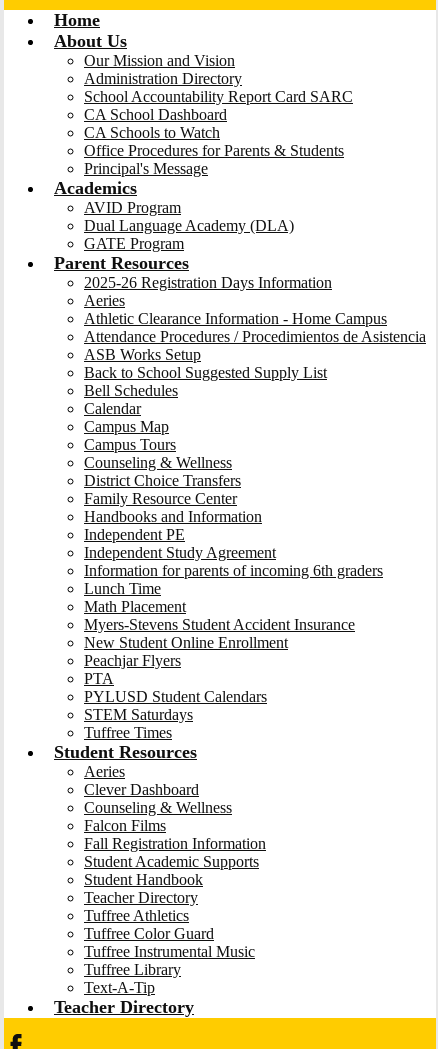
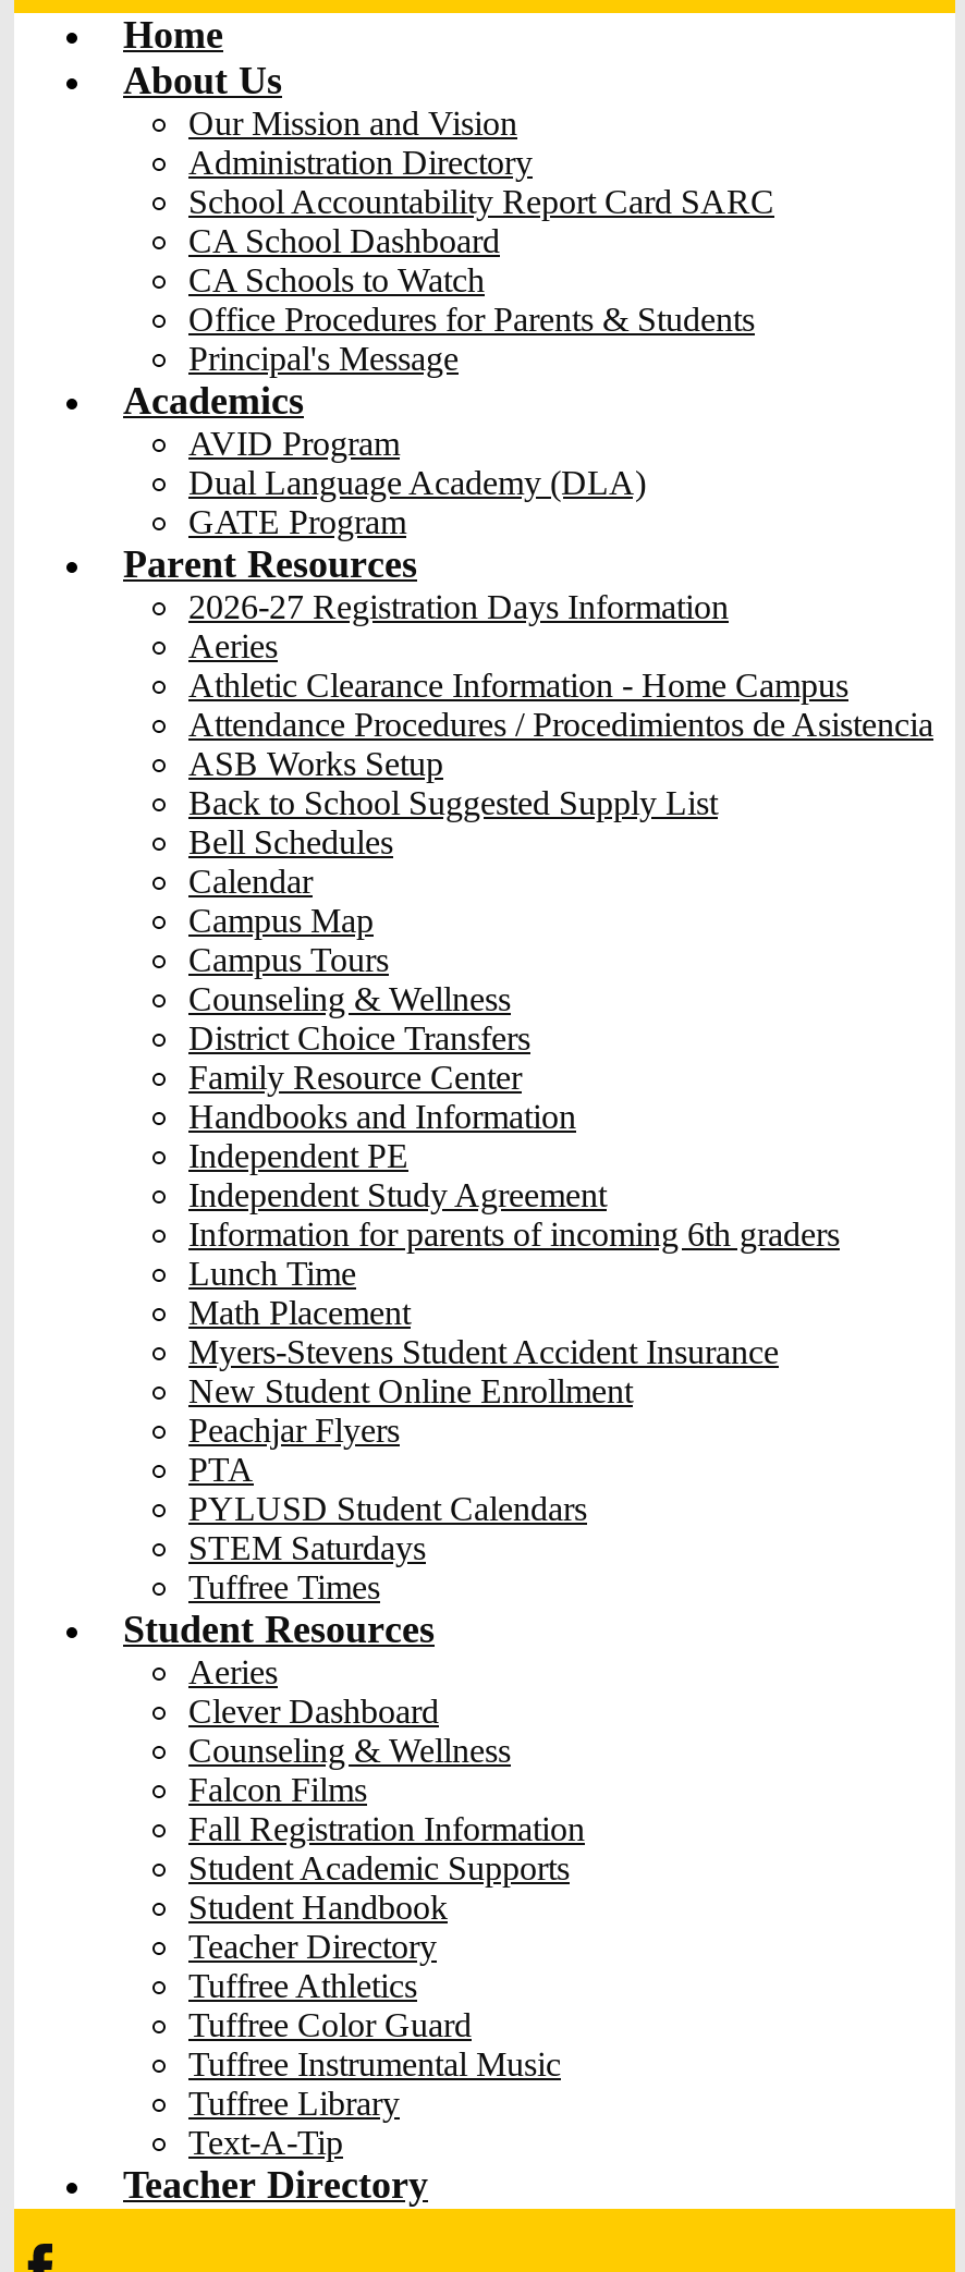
[84,274,332,291] 2025-26 Registration Days Information -> [188,588,729,625] 2026-27 Registration Days Information

